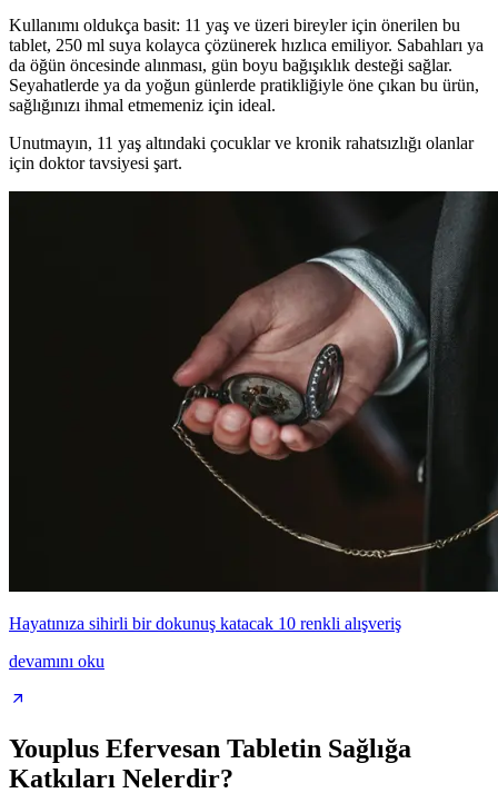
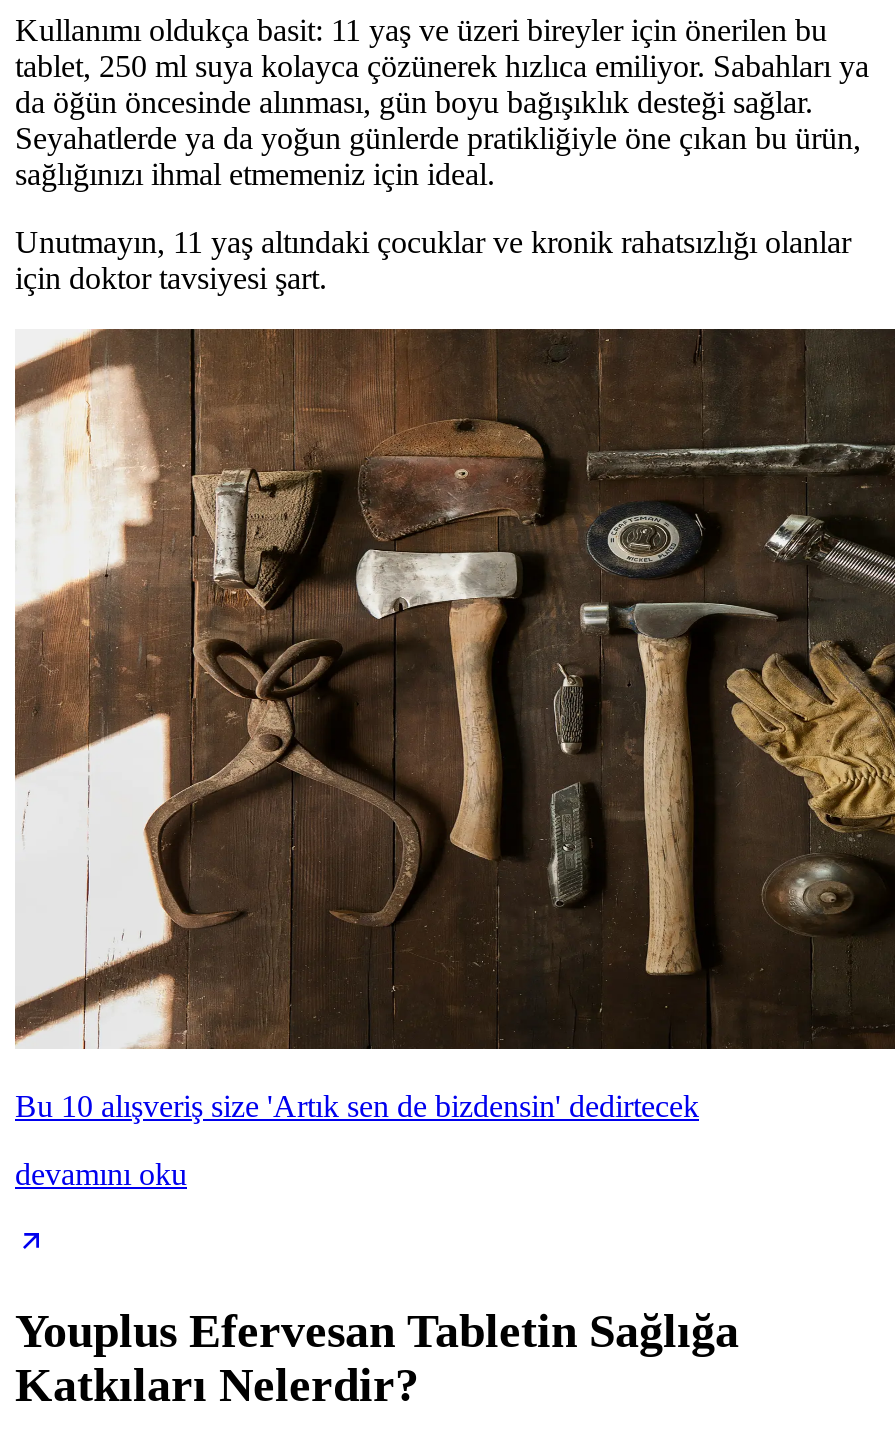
[8,190,495,633] [image] | Hayatınıza sihirli bir dokunuş katacak 10 renkli alışveriş -> [13,327,889,1123] [image] | Bu 10 alışveriş size 'Artık sen de bizdensin' dedirtecek

